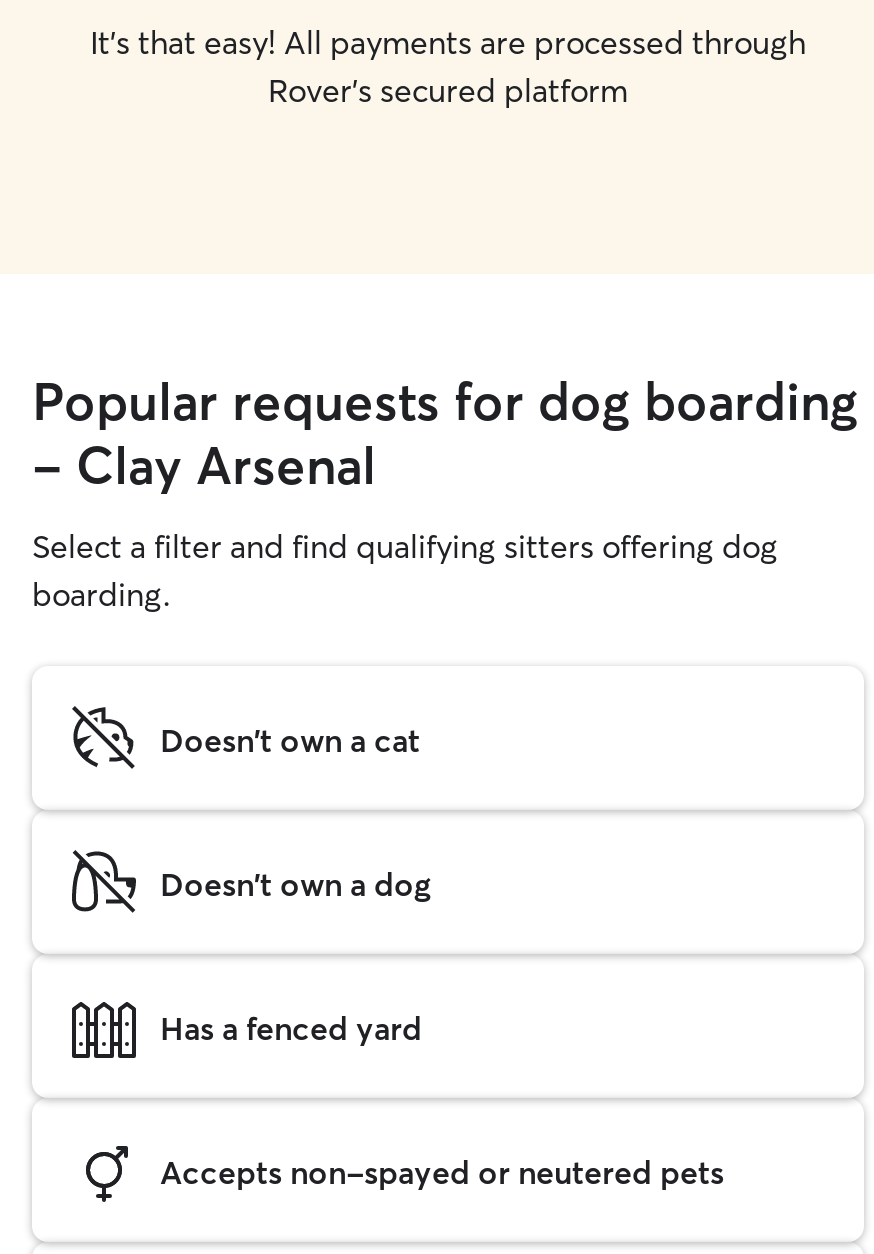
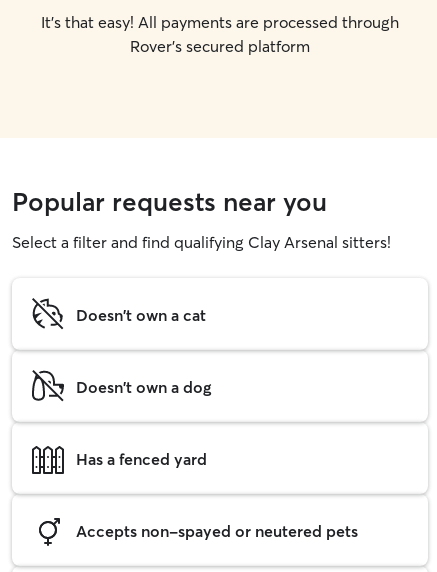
[32,370,858,614] Popular requests for dog boarding | - Clay Arsenal | Select a filter and find qualifying sitters offering dog | boarding. -> [12,186,391,252] Popular requests near you | Select a filter and find qualifying Clay Arsenal sitters!

